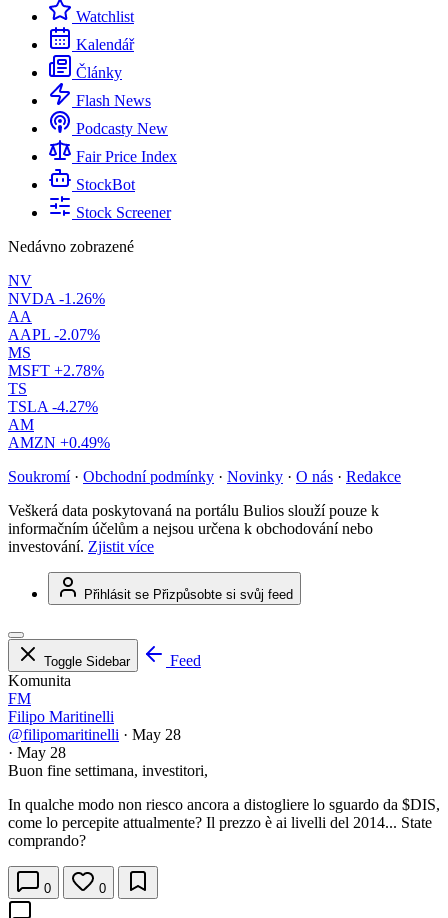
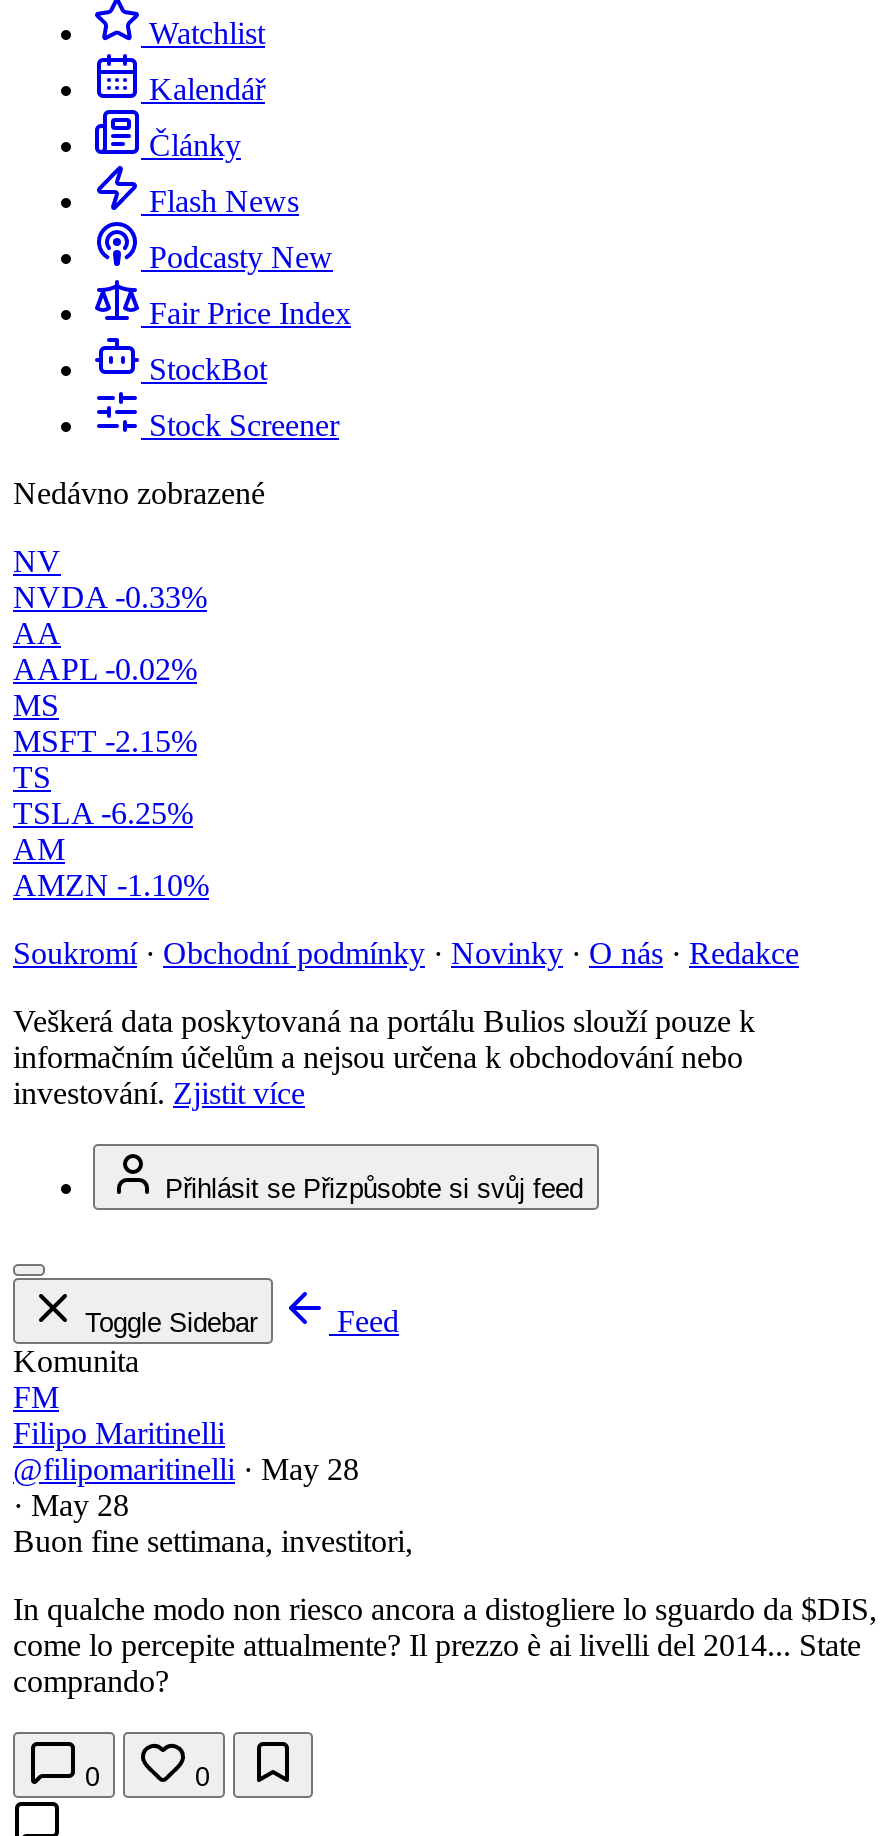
[8,290,105,307] NVDA -1.26% -> [13,580,207,614] NVDA -0.33%
[8,326,100,343] AAPL -2.07% -> [13,652,197,686] AAPL -0.02%
[8,362,104,379] MSFT +2.78% -> [13,724,197,758] MSFT -2.15%
[8,398,98,415] TSLA -4.27% -> [13,796,193,830] TSLA -6.25%
[8,434,110,451] AMZN +0.49% -> [13,868,209,902] AMZN -1.10%

